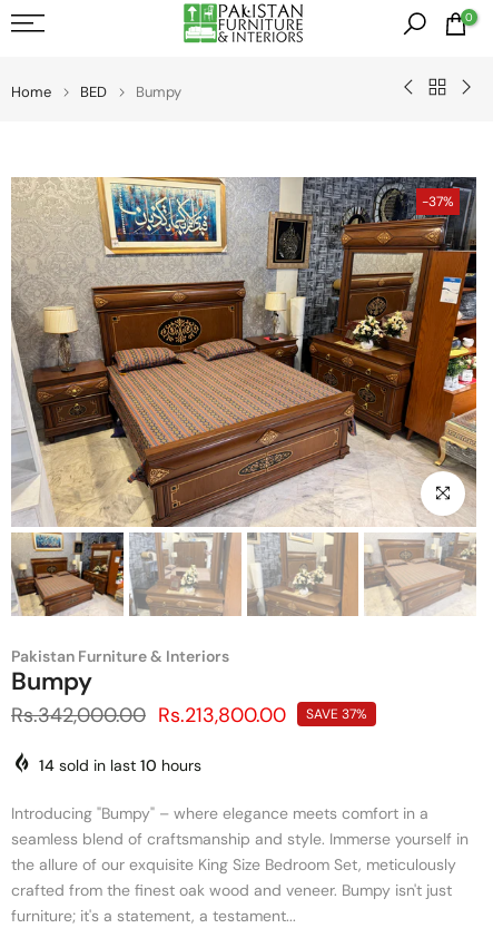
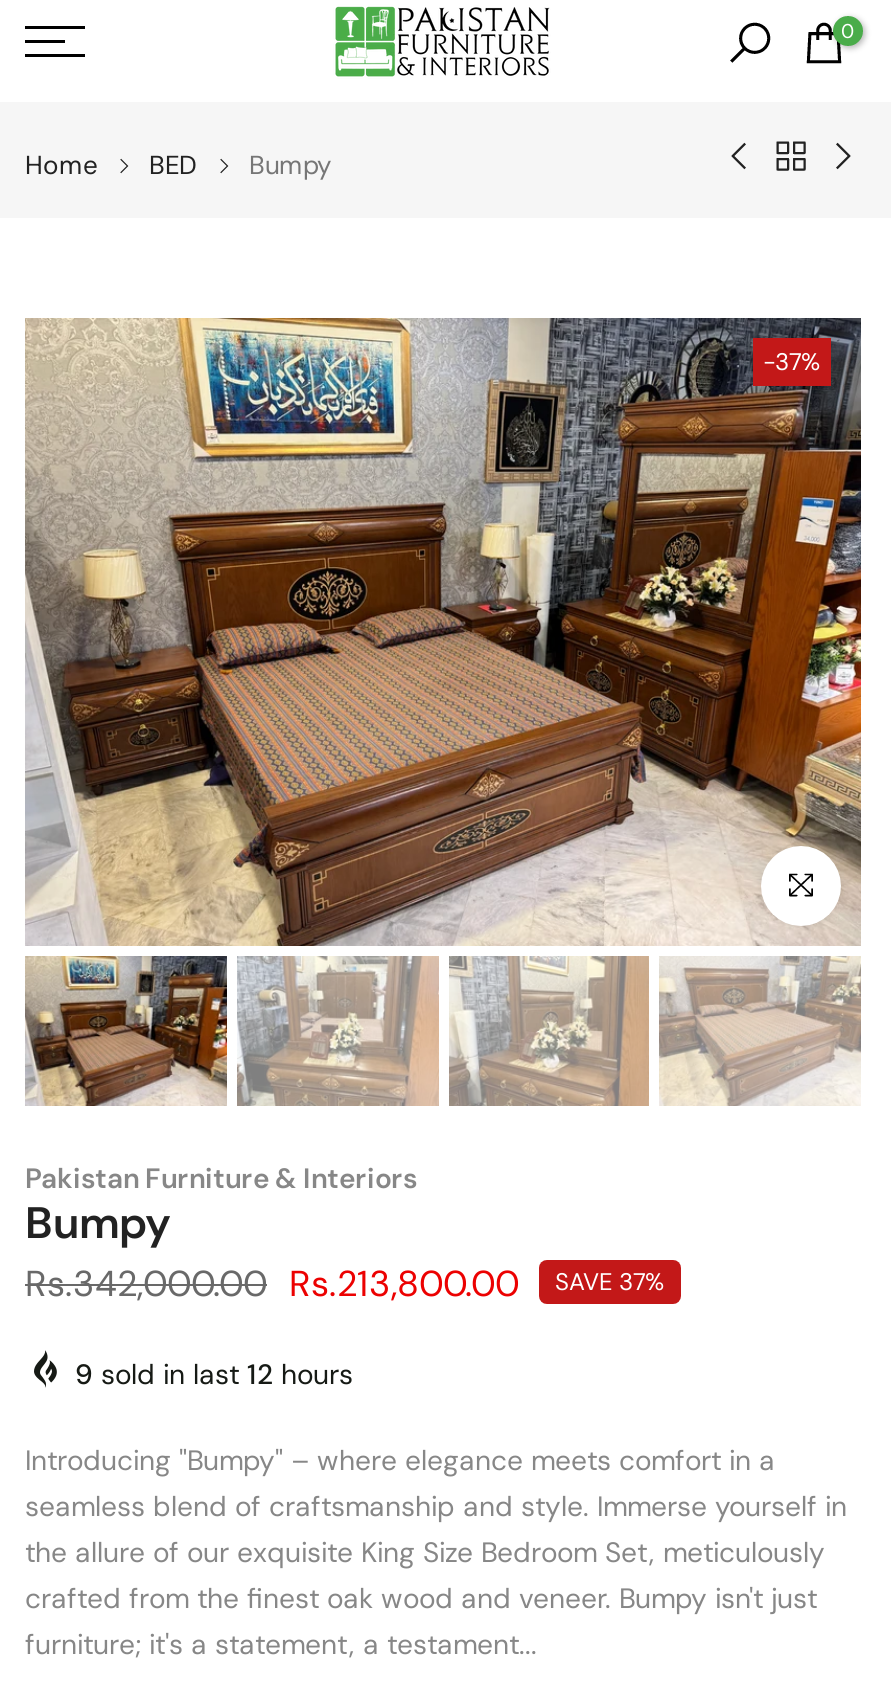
[39,755,201,775] 14 sold in last 10 hours -> [75,1356,353,1392] 9 sold in last 12 hours

